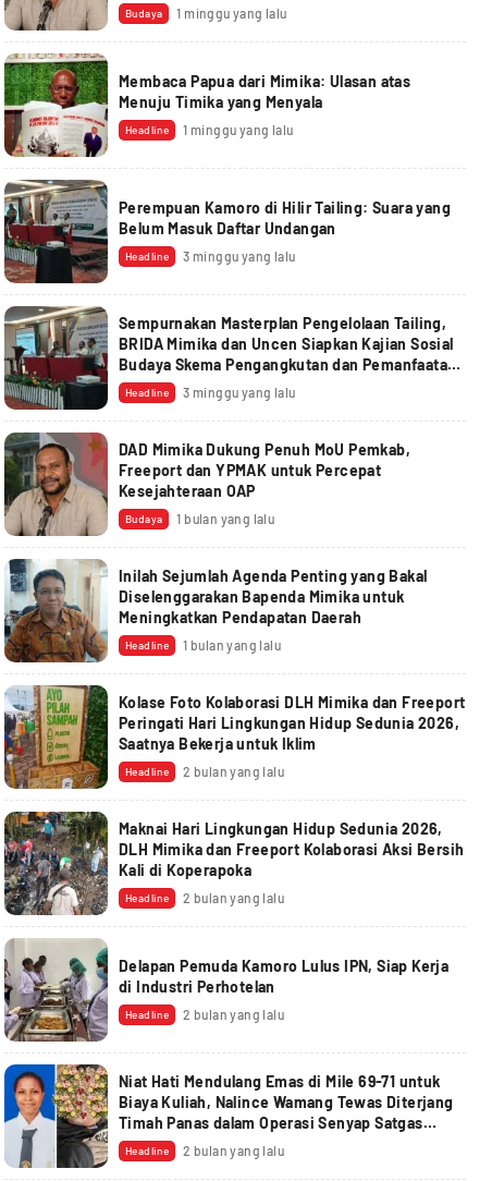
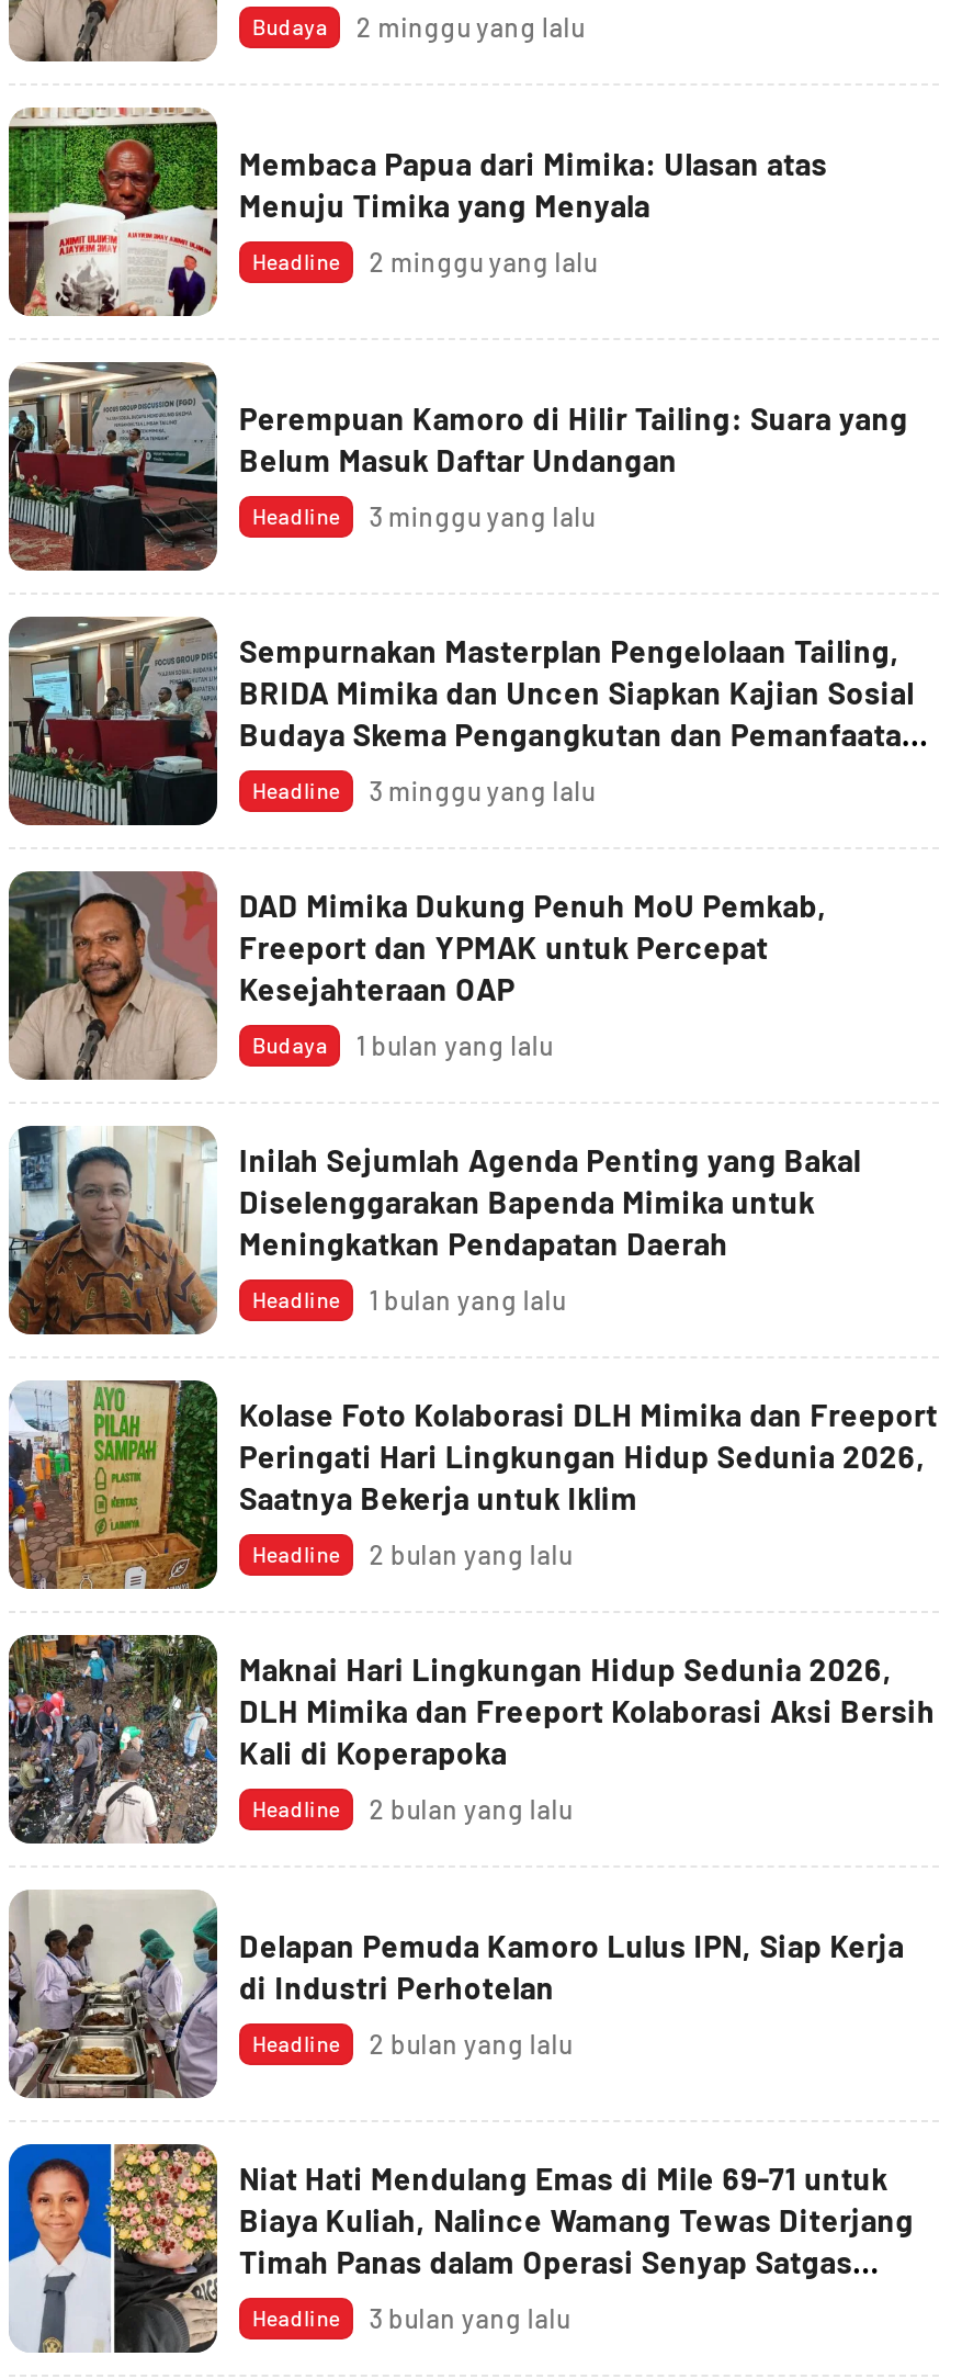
[177,5,287,21] 1 minggu yang lalu -> [356,11,585,42] 2 minggu yang lalu
[183,121,293,137] 1 minggu yang lalu -> [369,245,598,275] 2 minggu yang lalu
[183,1143,284,1158] 2 bulan yang lalu -> [369,2302,570,2333] 3 bulan yang lalu

